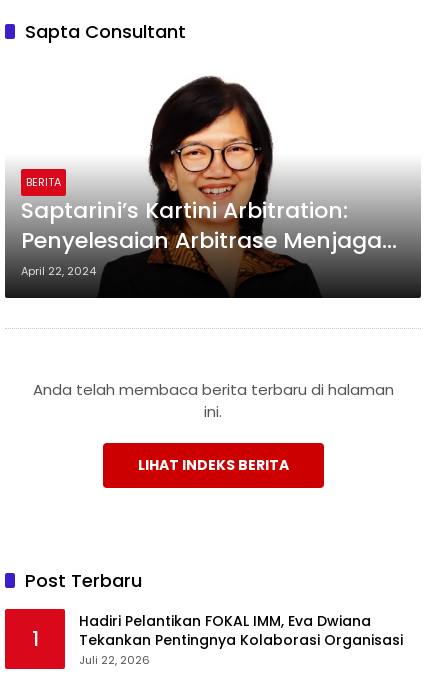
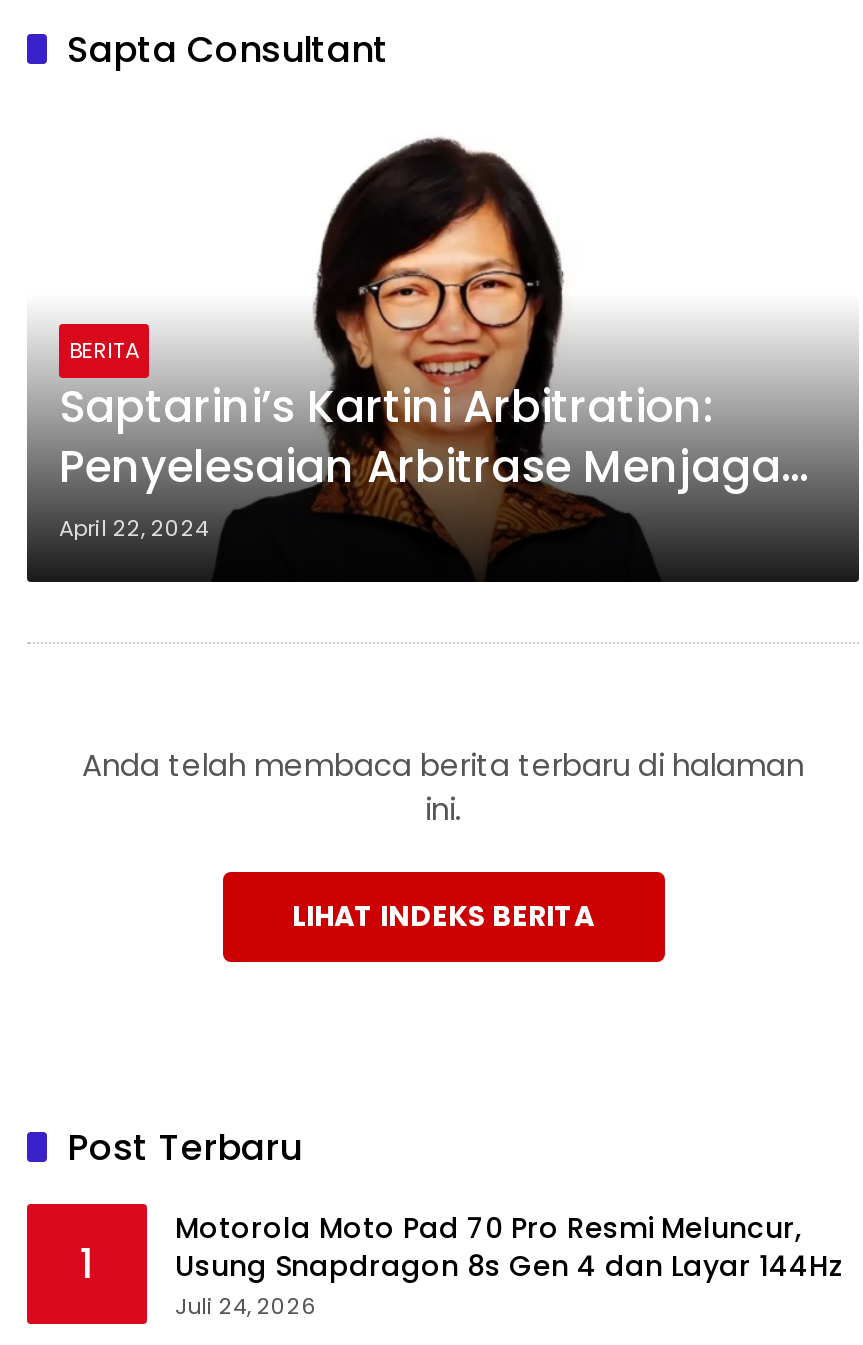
[79,611,403,668] Hadiri Pelantikan FOKAL IMM, Eva Dwiana | Tekankan Pentingnya Kolaborasi Organisasi | Juli 22, 2026 -> [175,1207,843,1321] Motorola Moto Pad 70 Pro Resmi Meluncur, | Usung Snapdragon 8s Gen 4 dan Layar 144Hz | Juli 24, 2026

